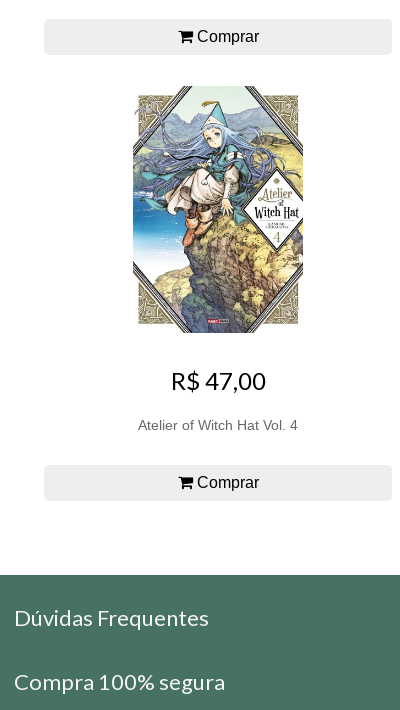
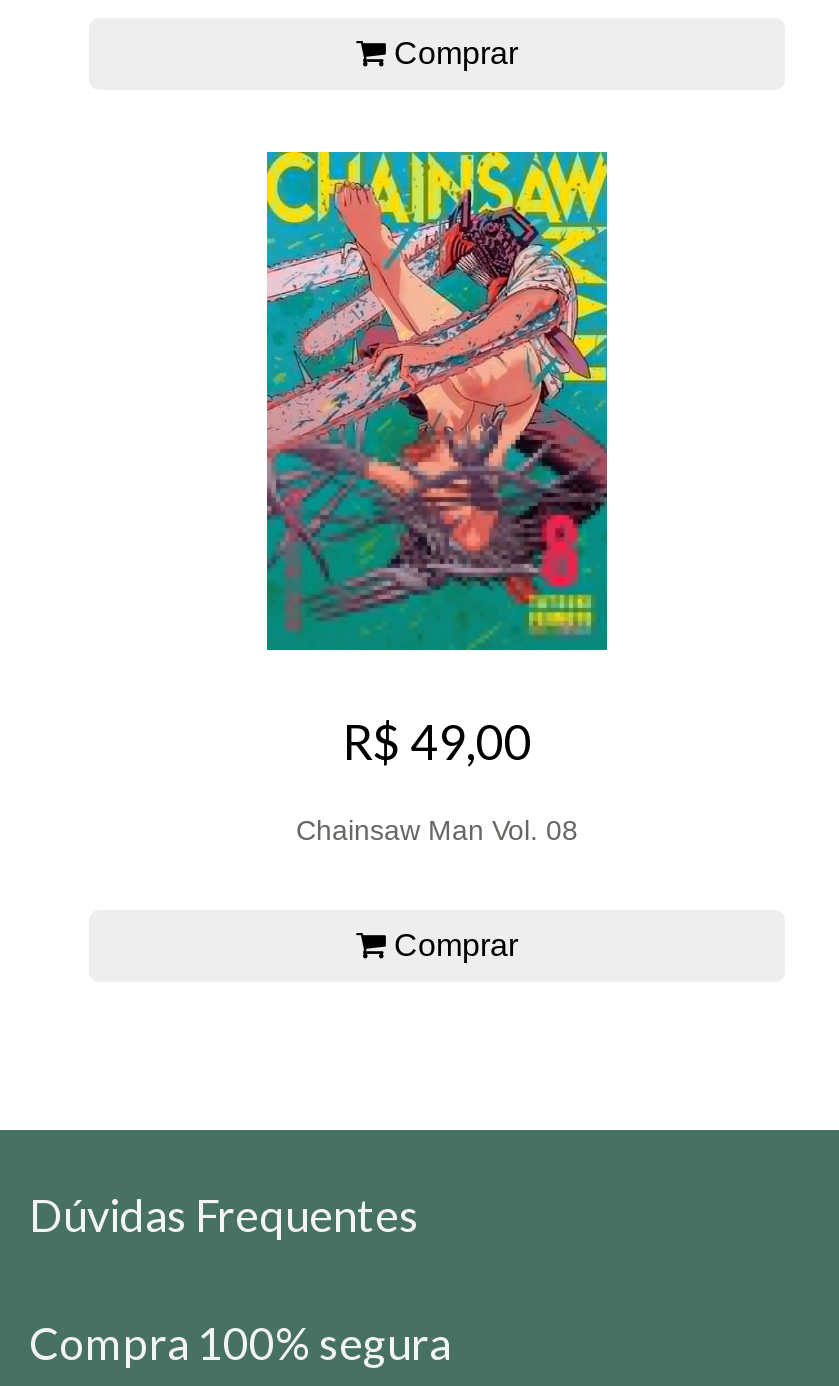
[132,85,304,395] [image] | R$ 47,00 -> [265,150,609,770] [image] | R$ 49,00
[138,417,298,433] Atelier of Witch Hat Vol. 4 -> [296,815,578,847] Chainsaw Man Vol. 08

